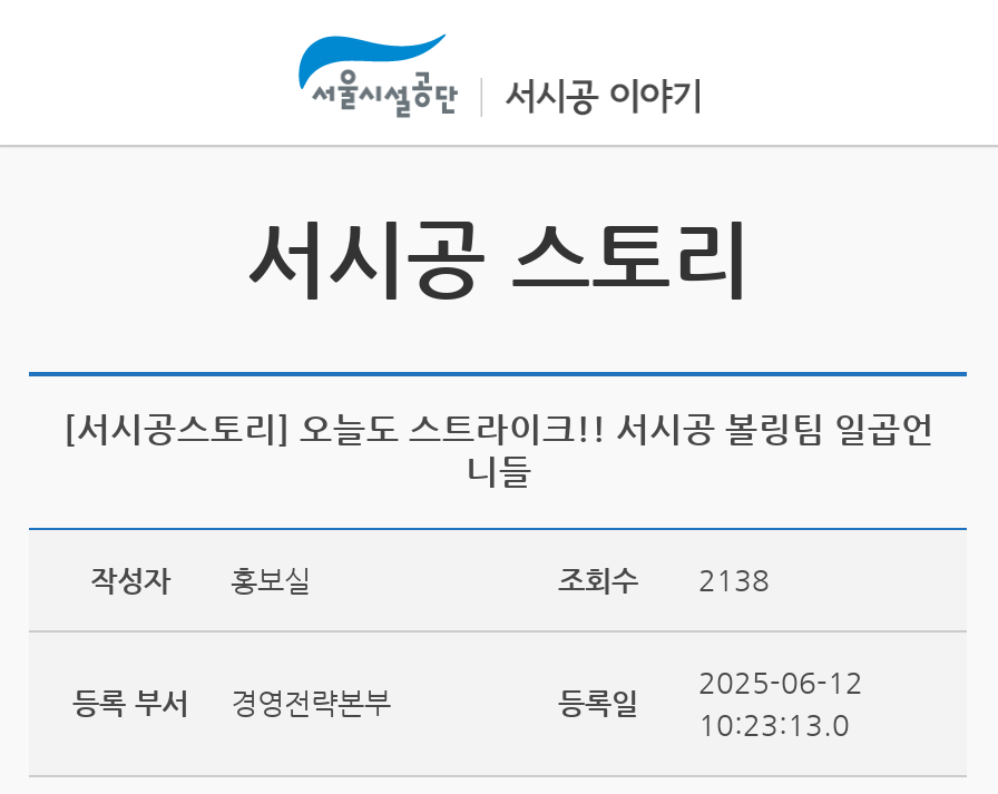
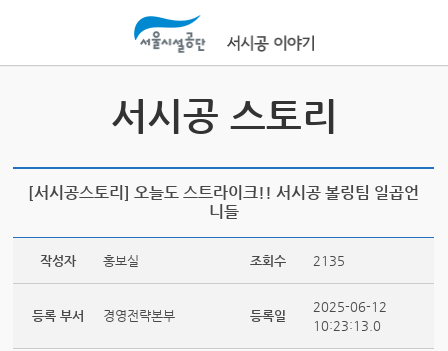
[558,563,769,596] 조회수 2138 -> [250,253,345,268] 조회수 2135

